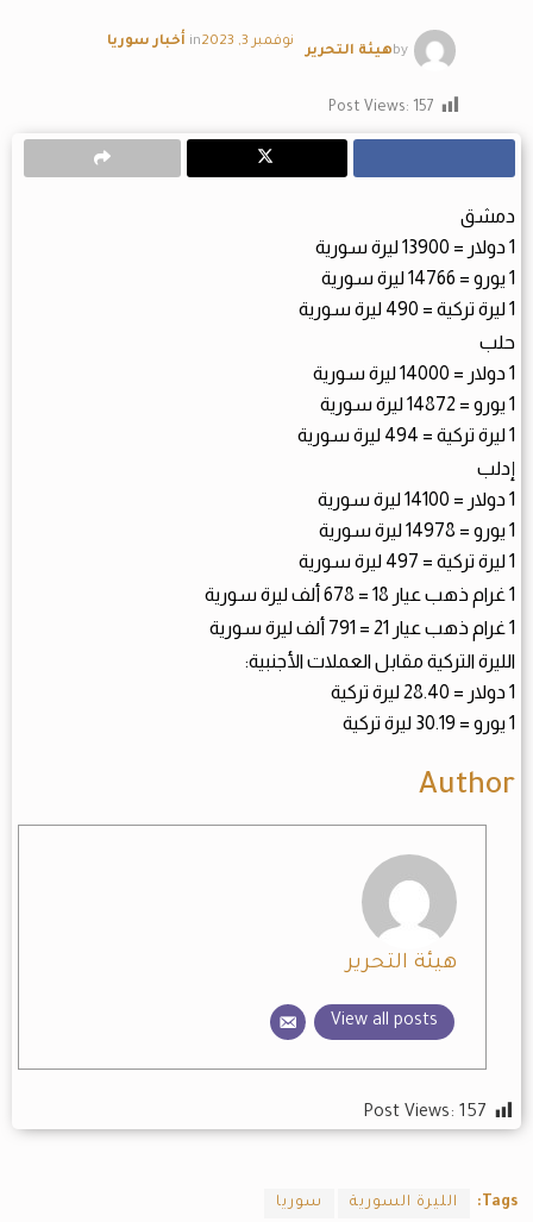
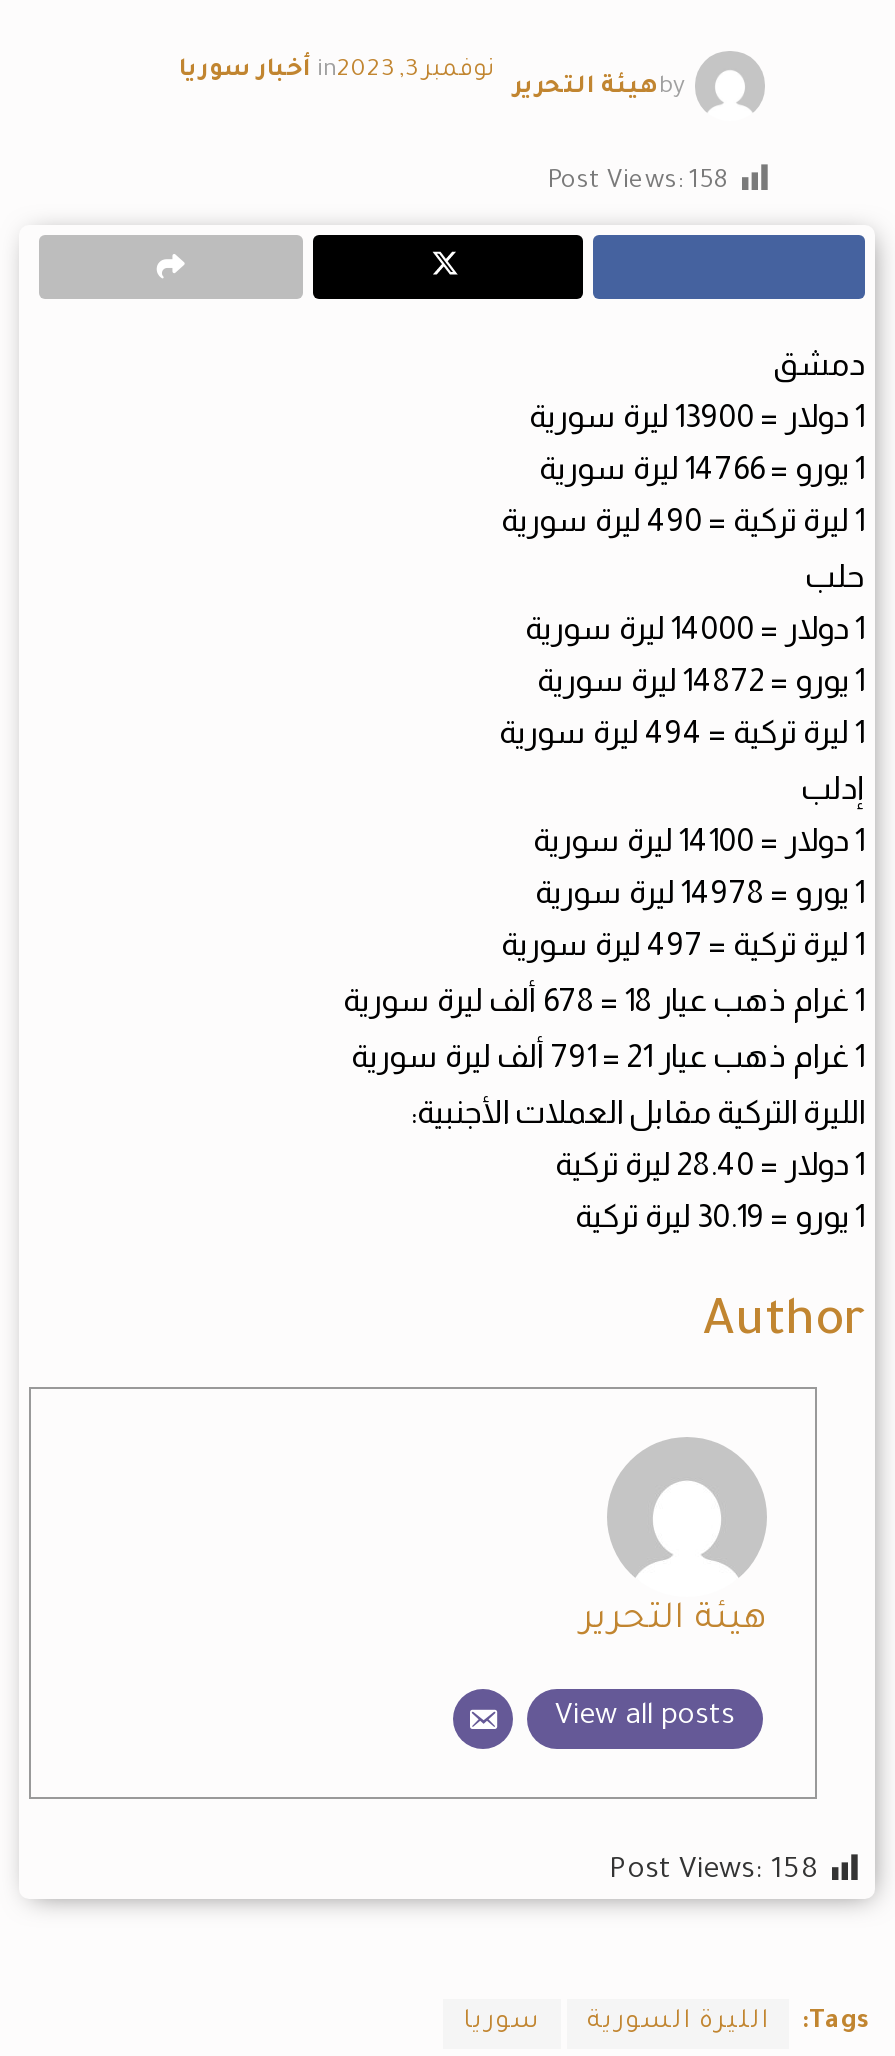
[328,100,434,116] Post Views: 157 -> [547,169,729,197] Post Views: 158
[363,1104,487,1123] Post Views: 157 -> [609,1857,817,1889] Post Views: 158

